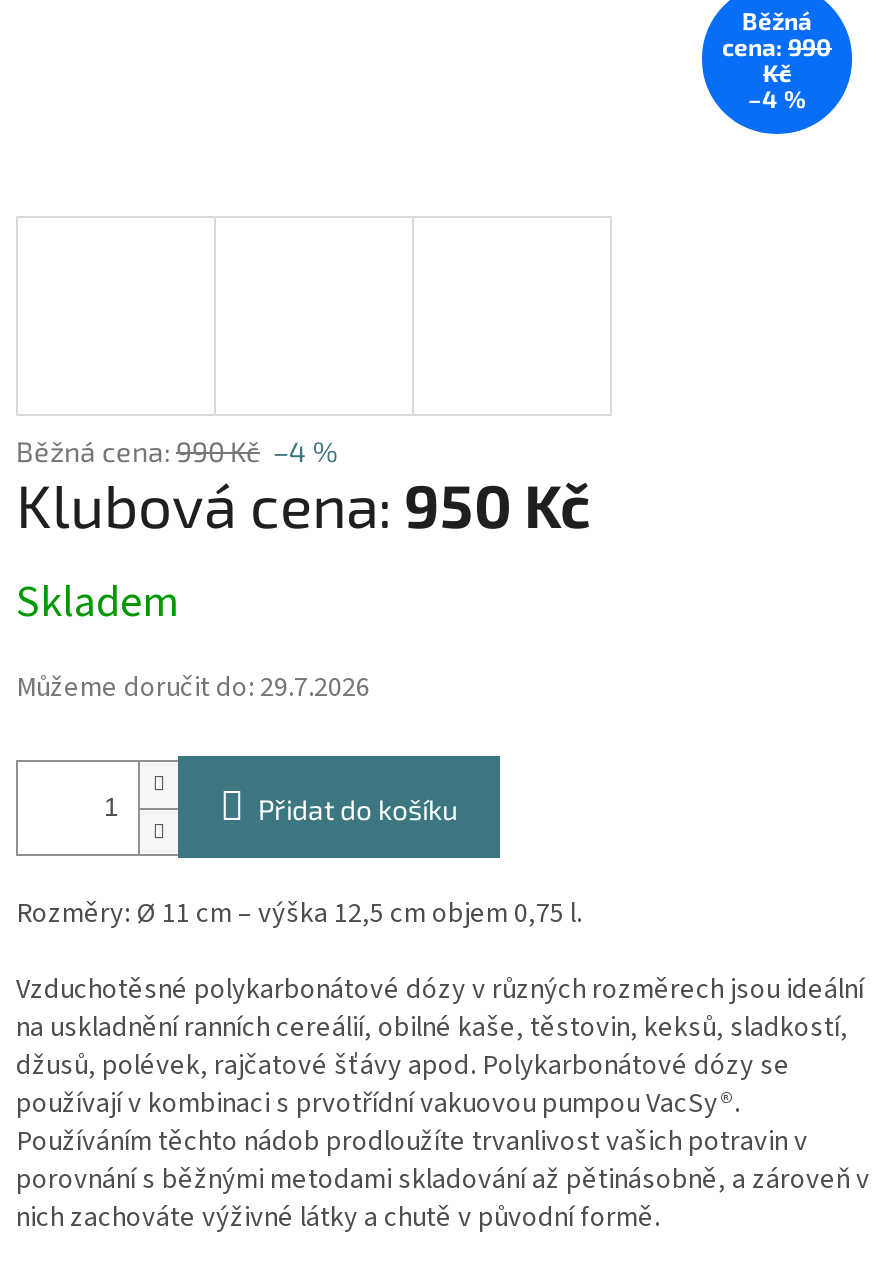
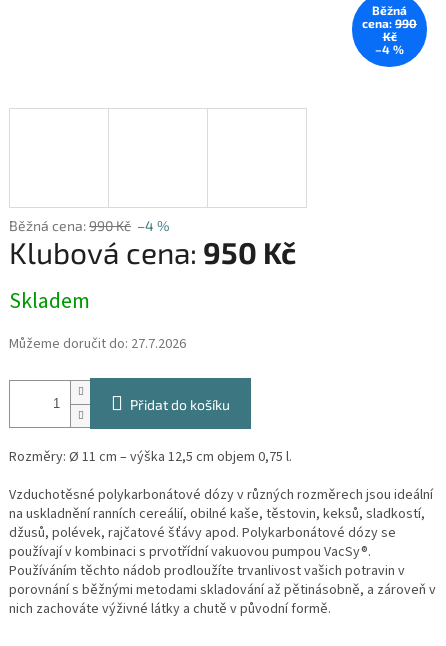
[16,669,370,709] Můžeme doručit do: 29.7.2026 -> [9,334,186,354] Můžeme doručit do: 27.7.2026

